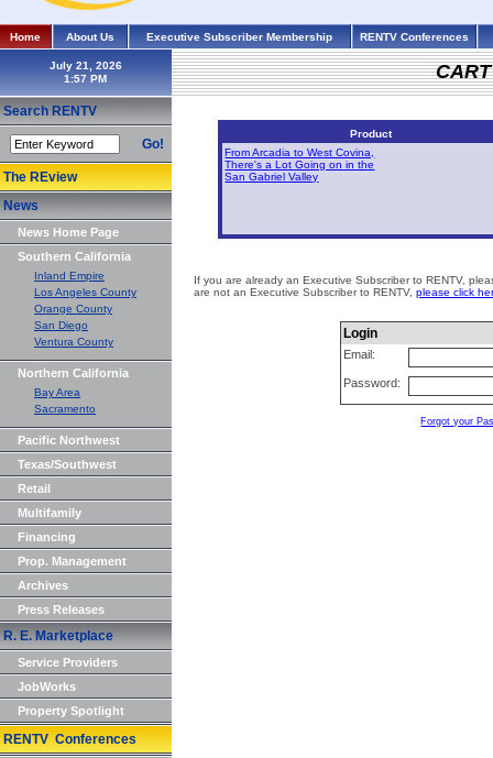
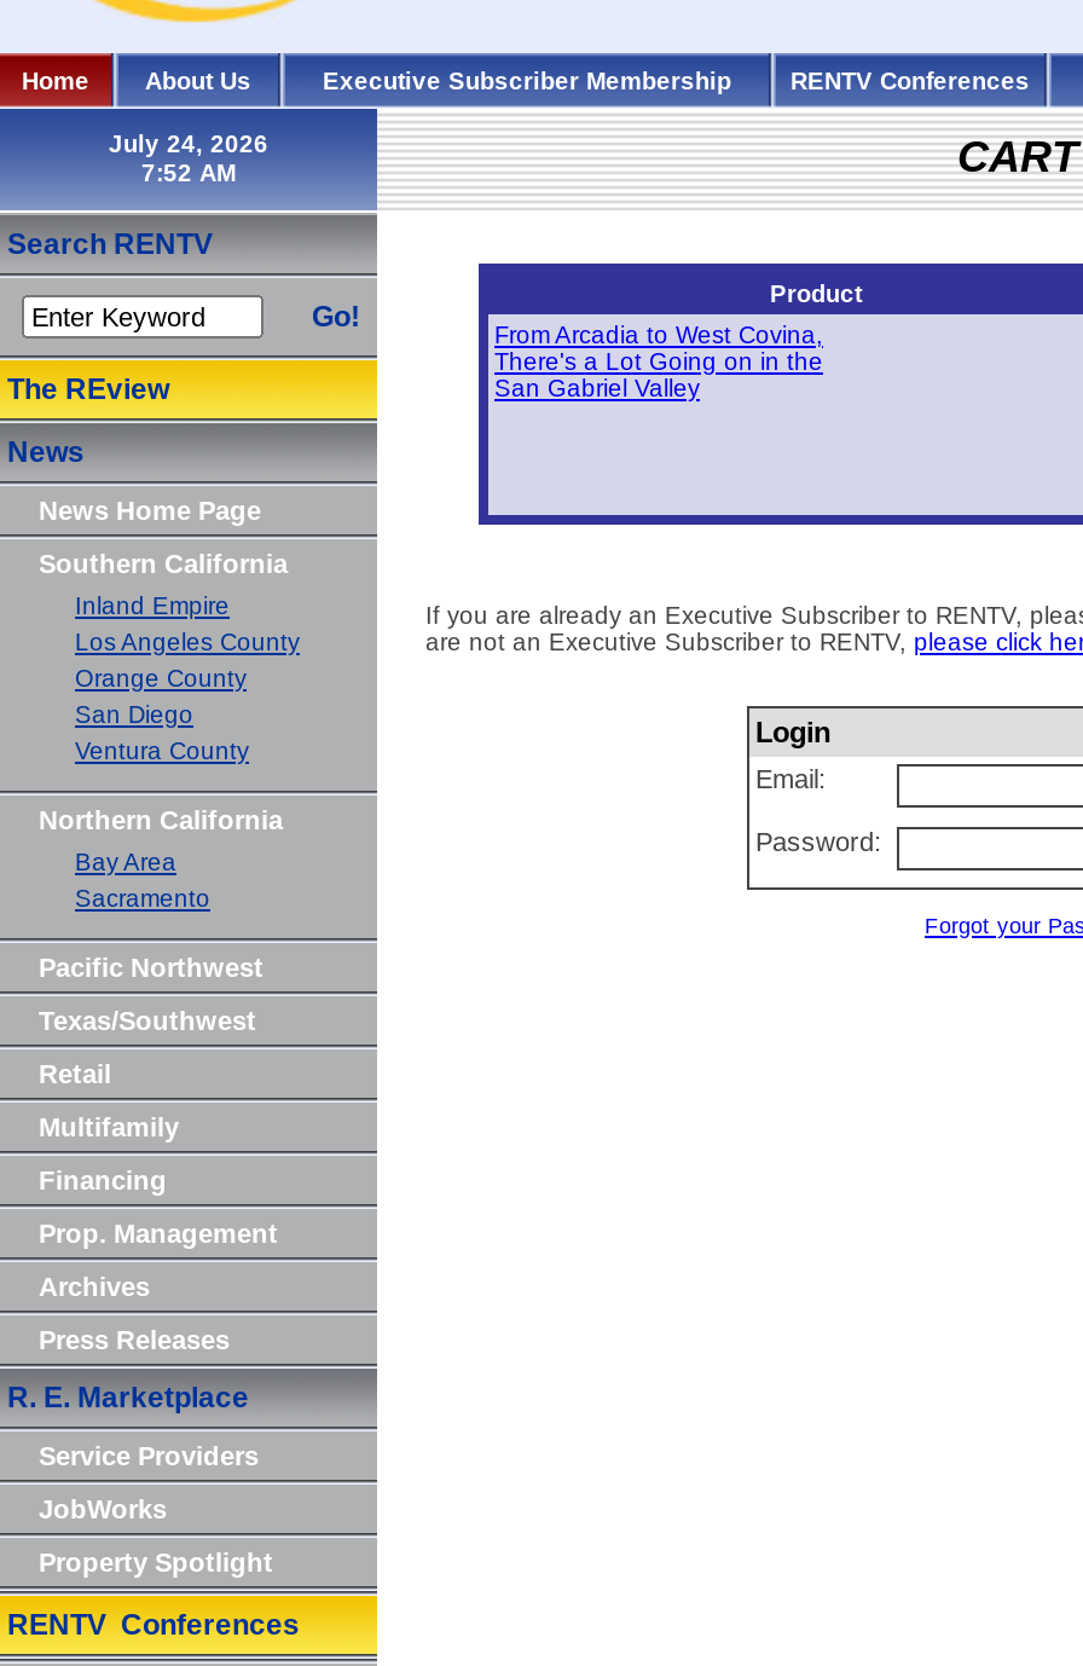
[50,59,122,72] July 21, 2026 -> [109,131,268,157] July 24, 2026

